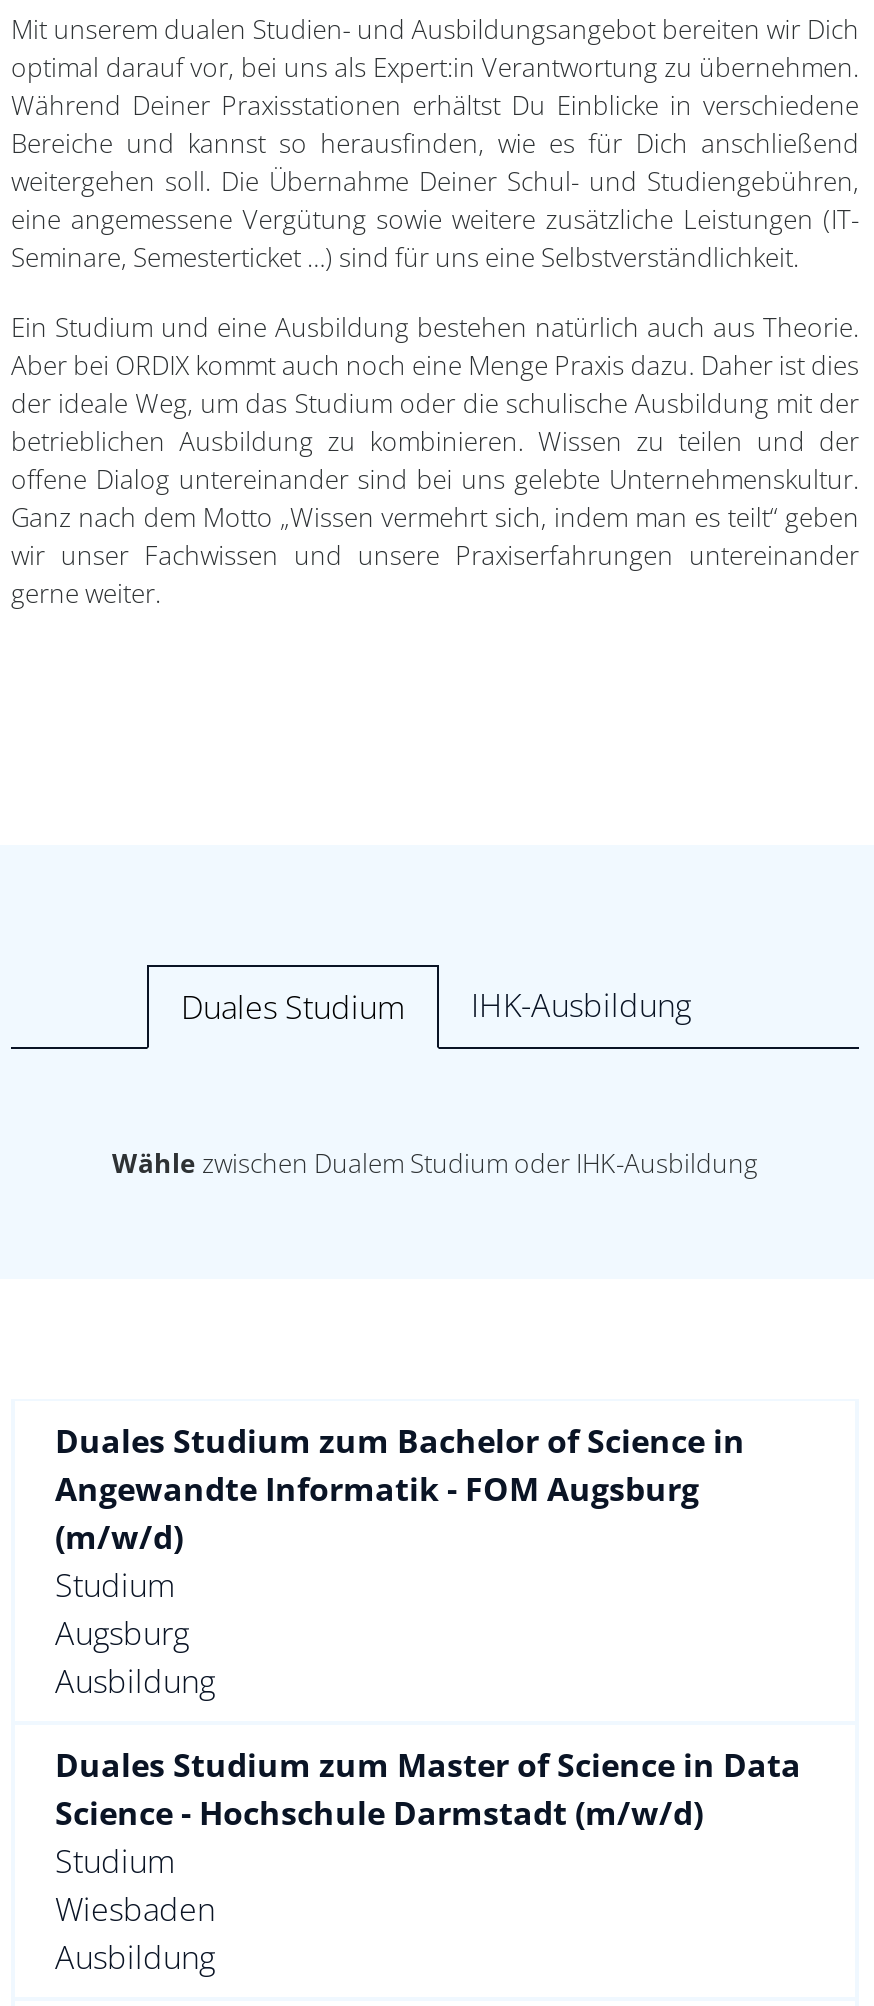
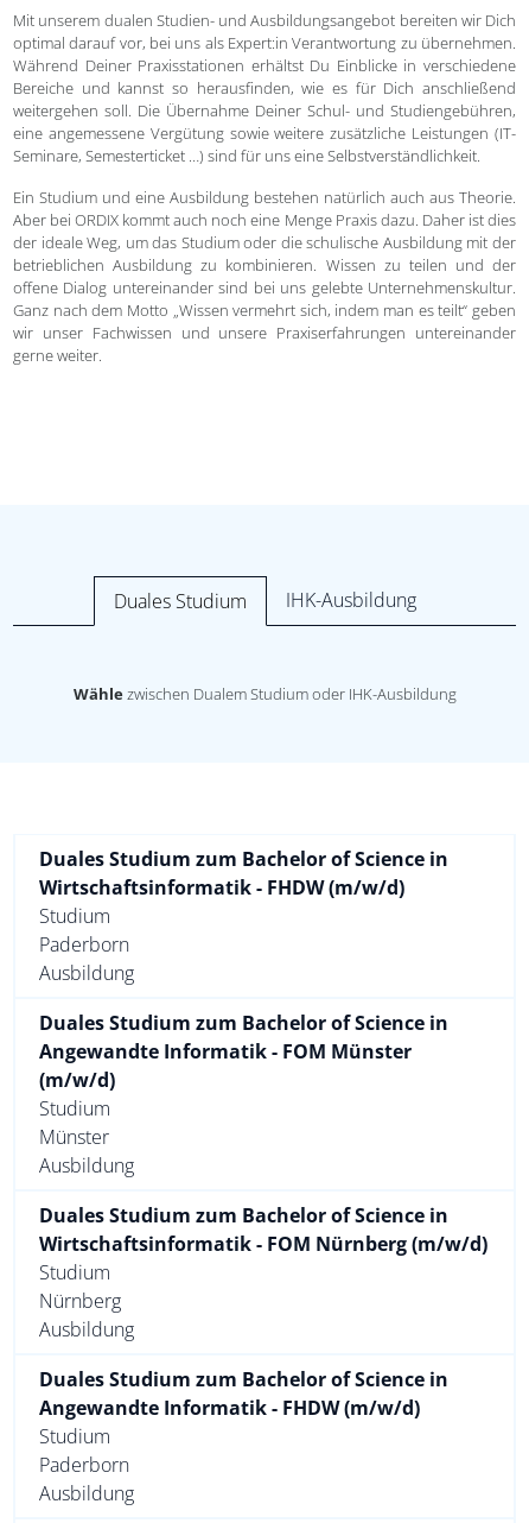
[55,1467,699,1511] Angewandte Informatik - FOM Augsburg -> [39,874,448,1064] Wirtschaftsinformatik - FHDW (m/w/d) | Studium | Paderborn | Ausbildung | Duales Studium zum Bachelor of Science in | Angewandte Informatik - FOM Münster
[55,1611,189,1655] Augsburg -> [39,1124,109,1150] Münster
[55,1743,801,1835] Duales Studium zum Master of Science in Data | Science - Hochschule Darmstadt (m/w/d) -> [39,1202,487,1257] Duales Studium zum Bachelor of Science in | Wirtschaftsinformatik - FOM Nürnberg (m/w/d)
[55,1887,215,1931] Wiesbaden -> [39,1288,448,1478] Nürnberg | Ausbildung | Duales Studium zum Bachelor of Science in | Angewandte Informatik - FHDW (m/w/d) | Studium | Paderborn

